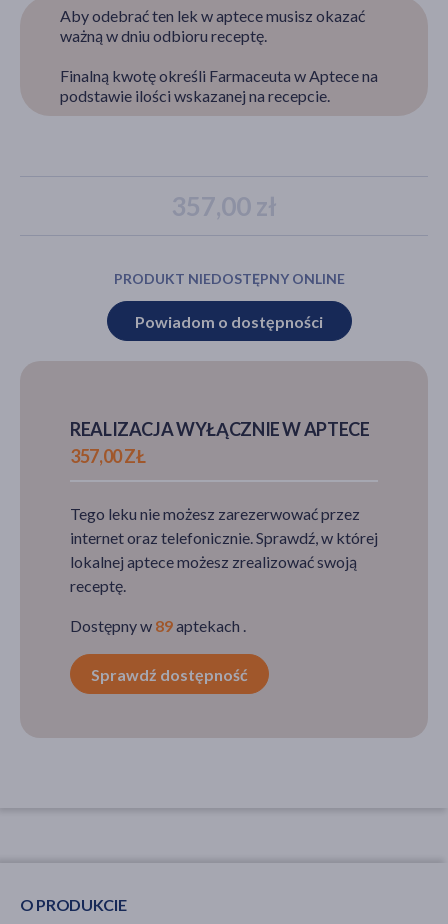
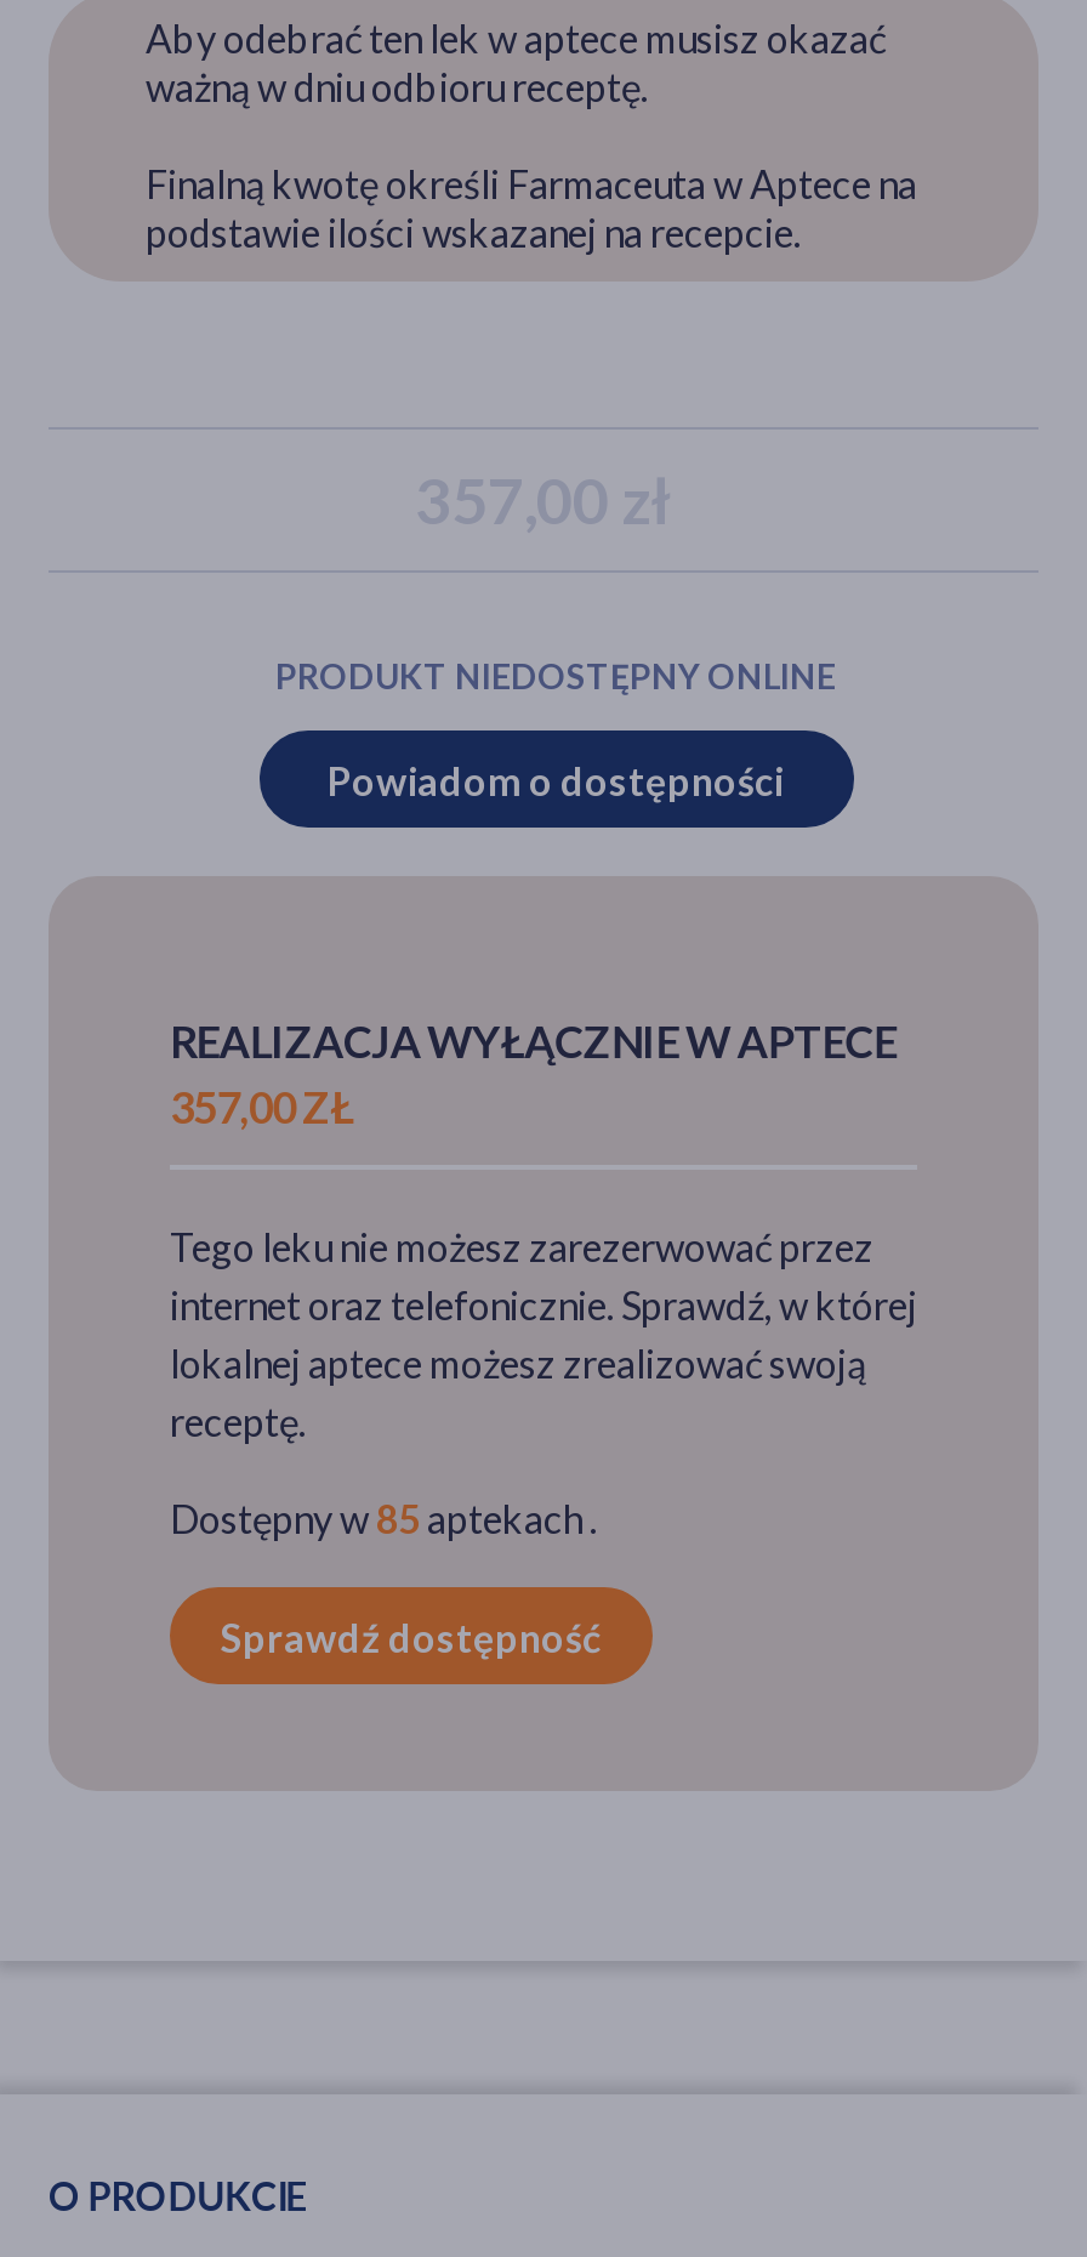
[70,616,246,635] Dostępny w 89 aptekach . -> [170,1495,597,1541] Dostępny w 85 aptekach .

